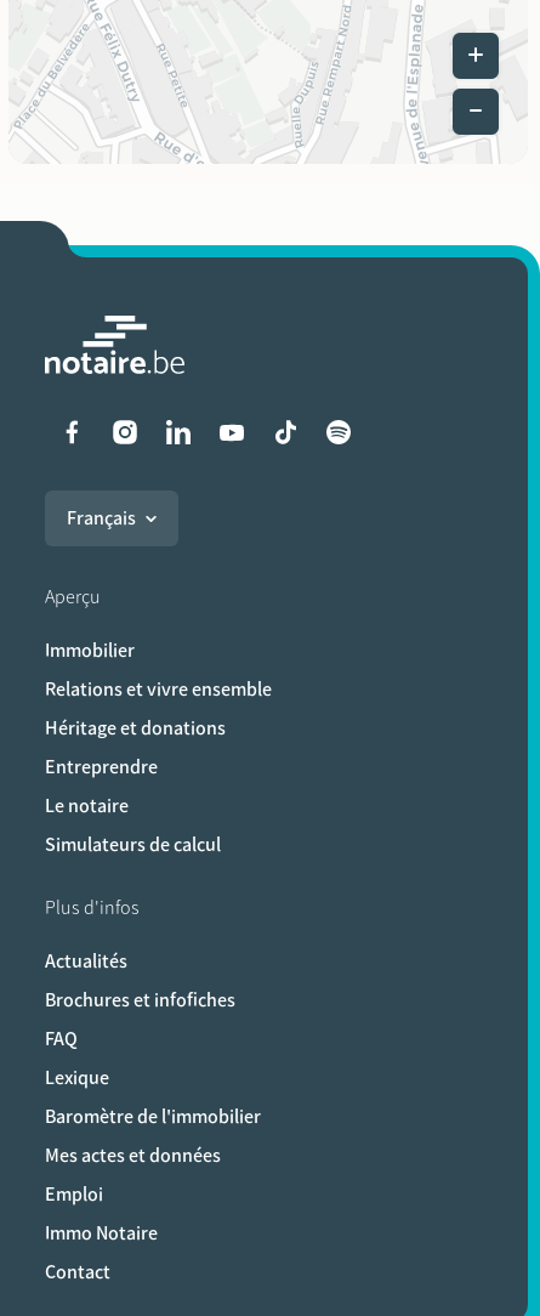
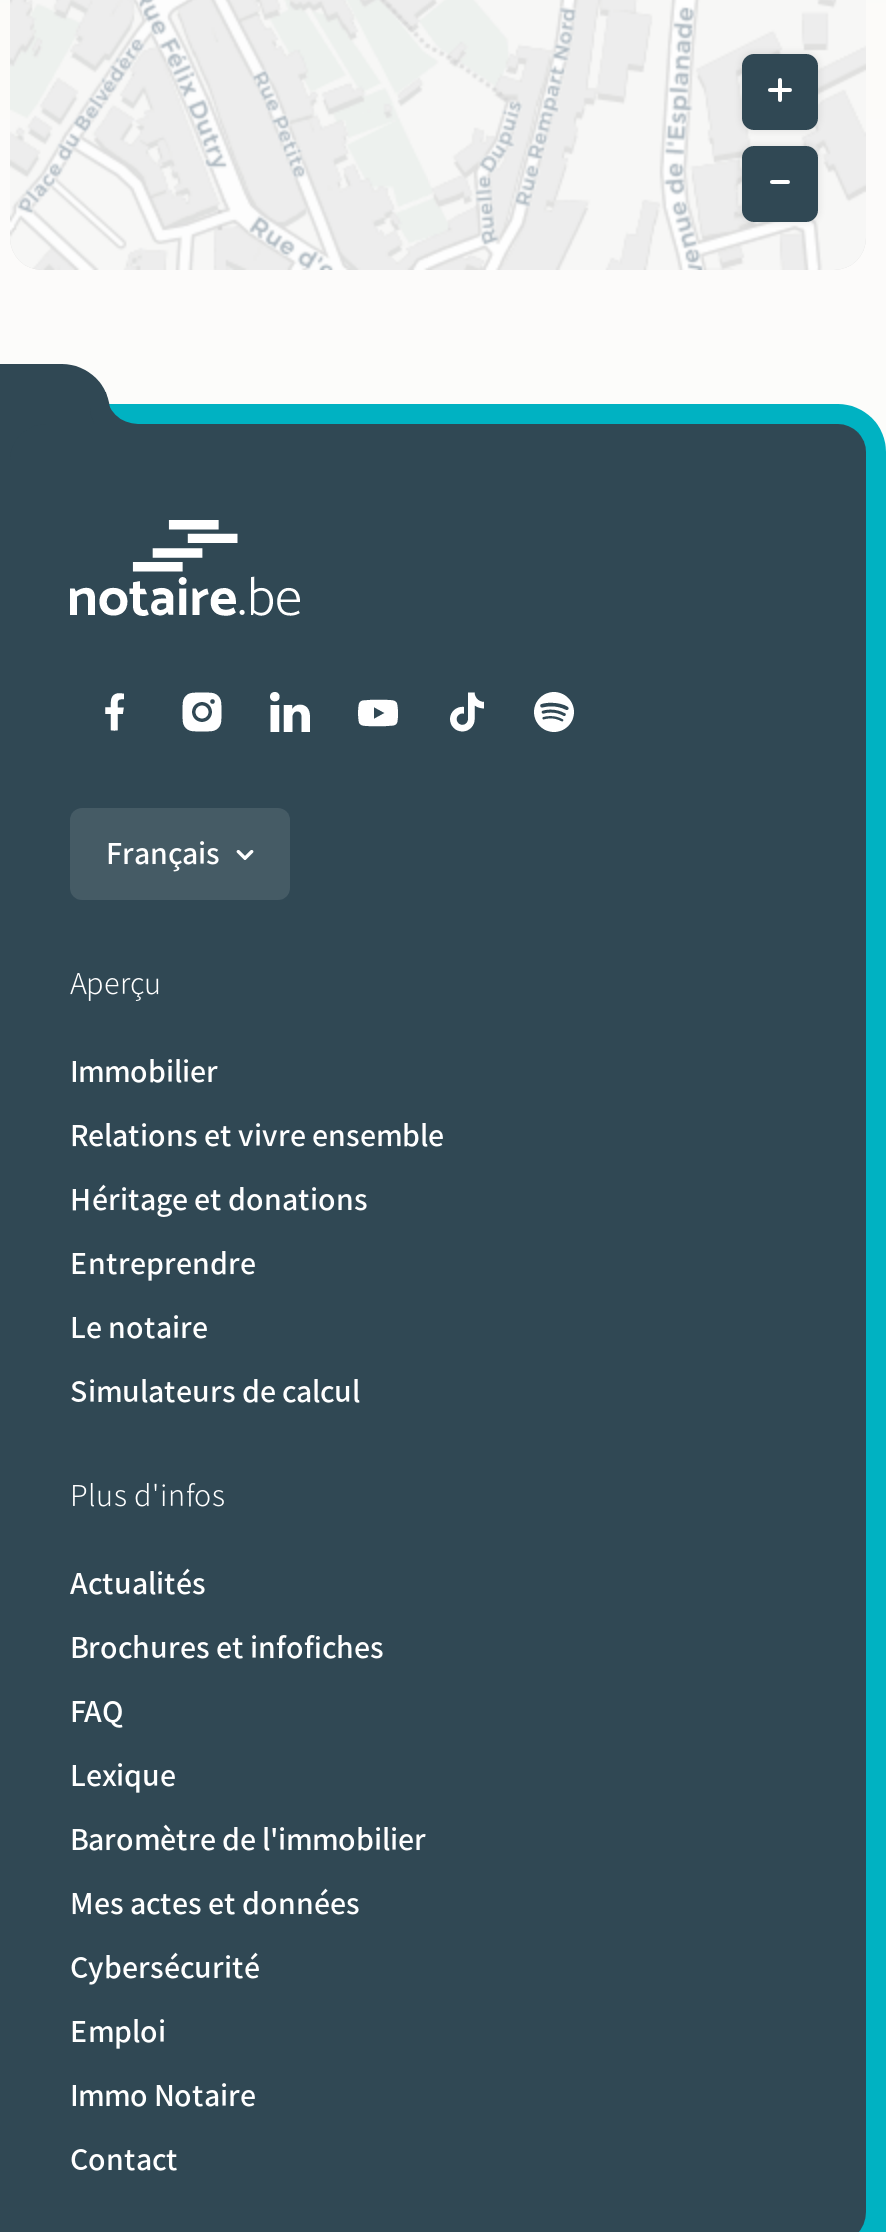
none -> [70,1948,260,1986] Cybersécurité

